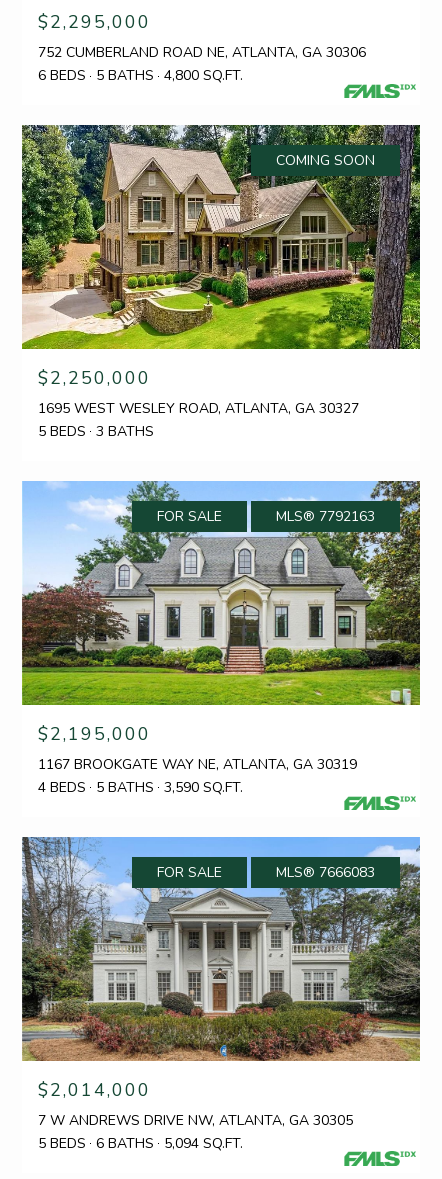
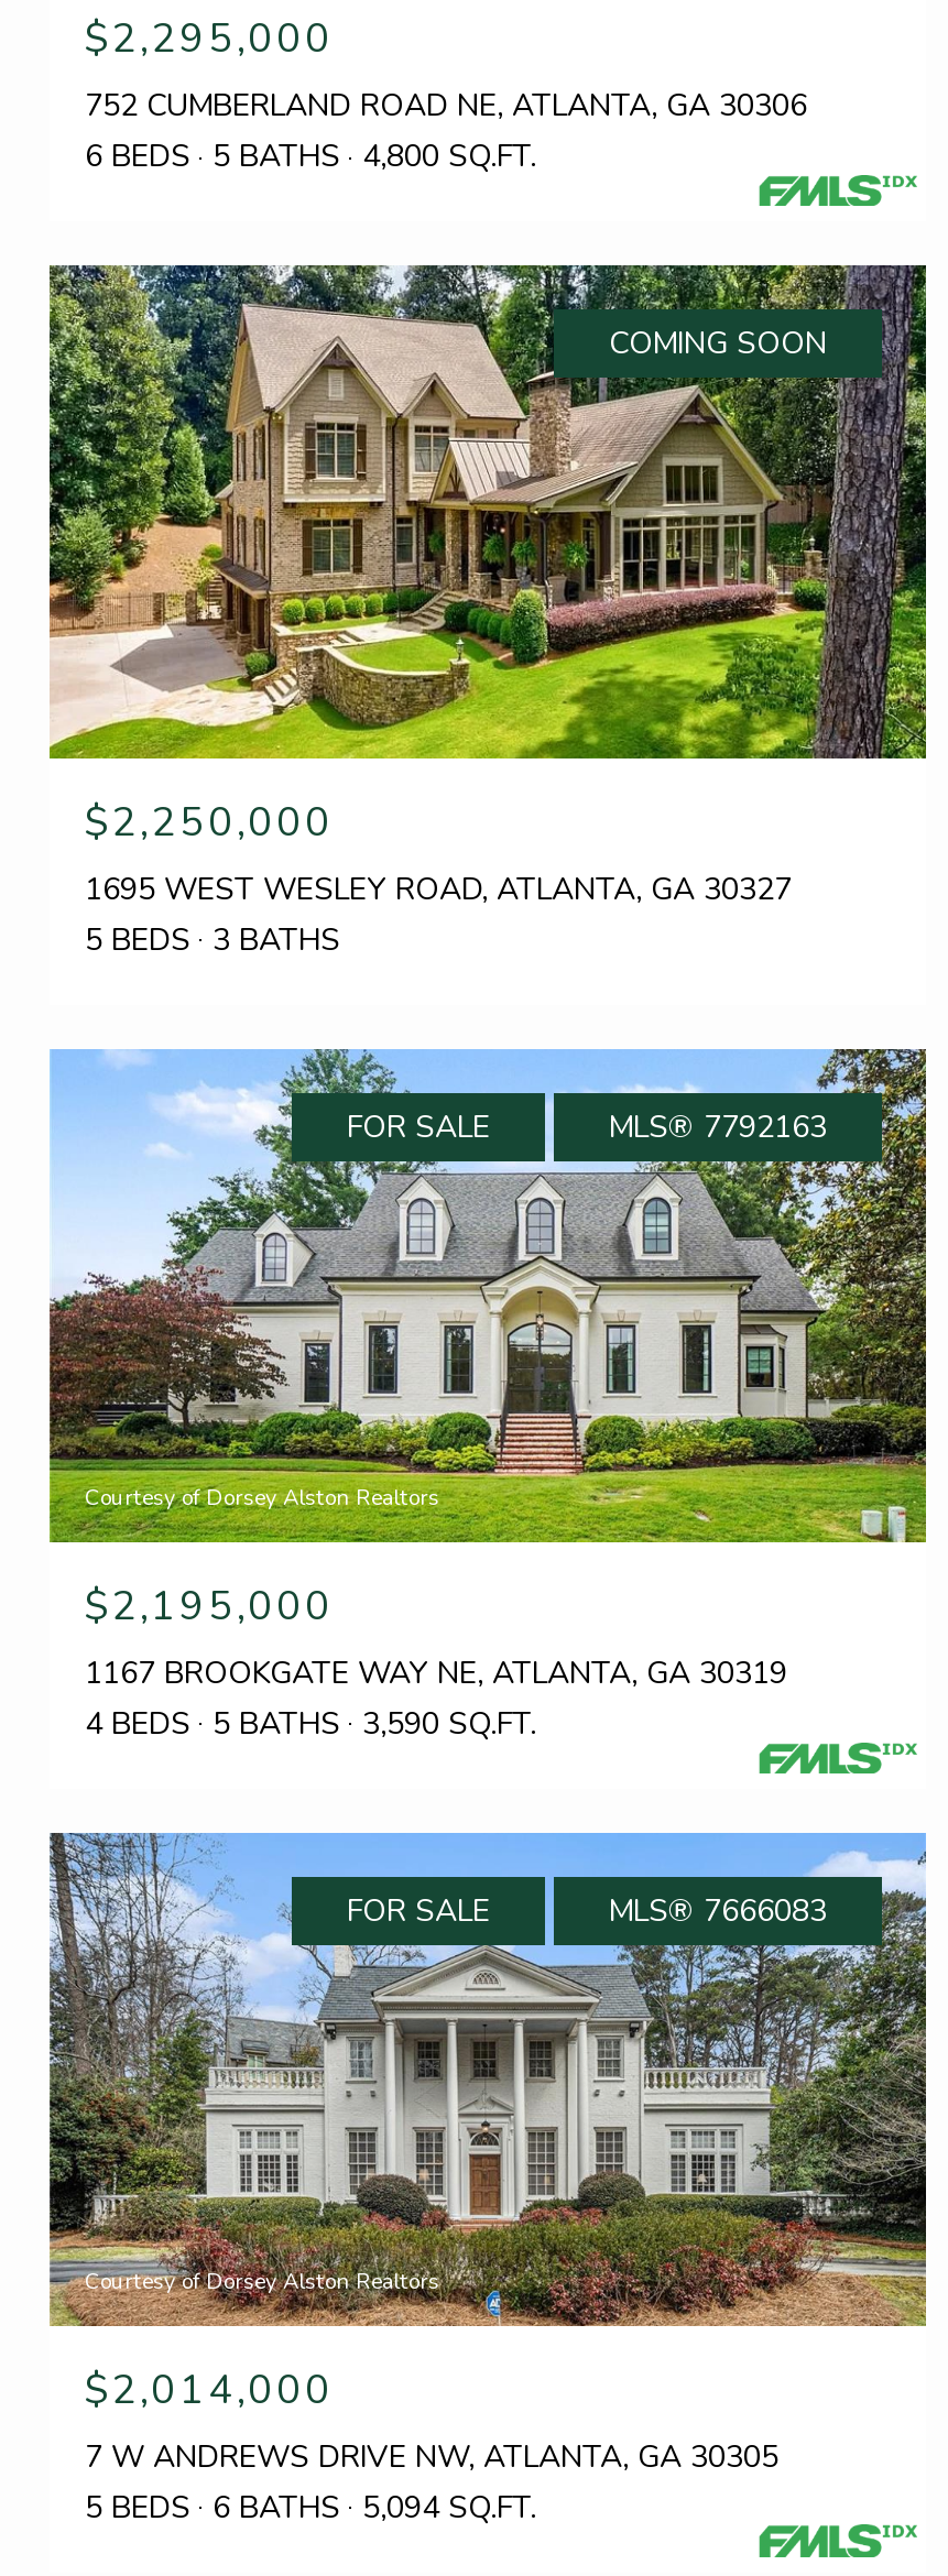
none -> [85,1482,439,1513] Courtesy of Dorsey Alston Realtors
none -> [85,2266,439,2297] Courtesy of Dorsey Alston Realtors

